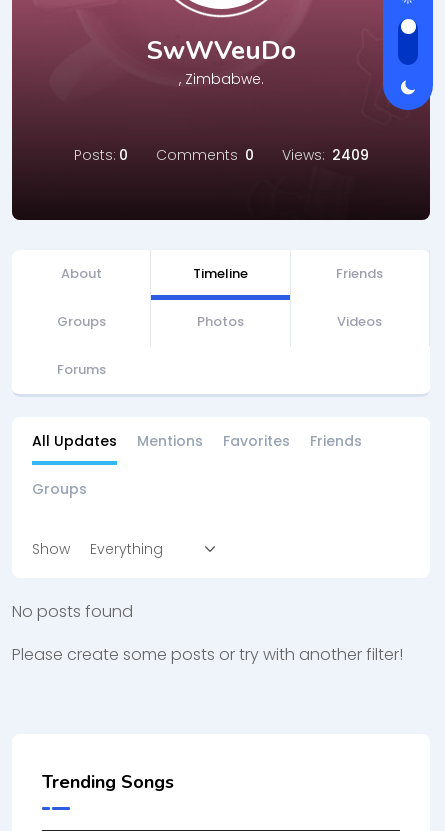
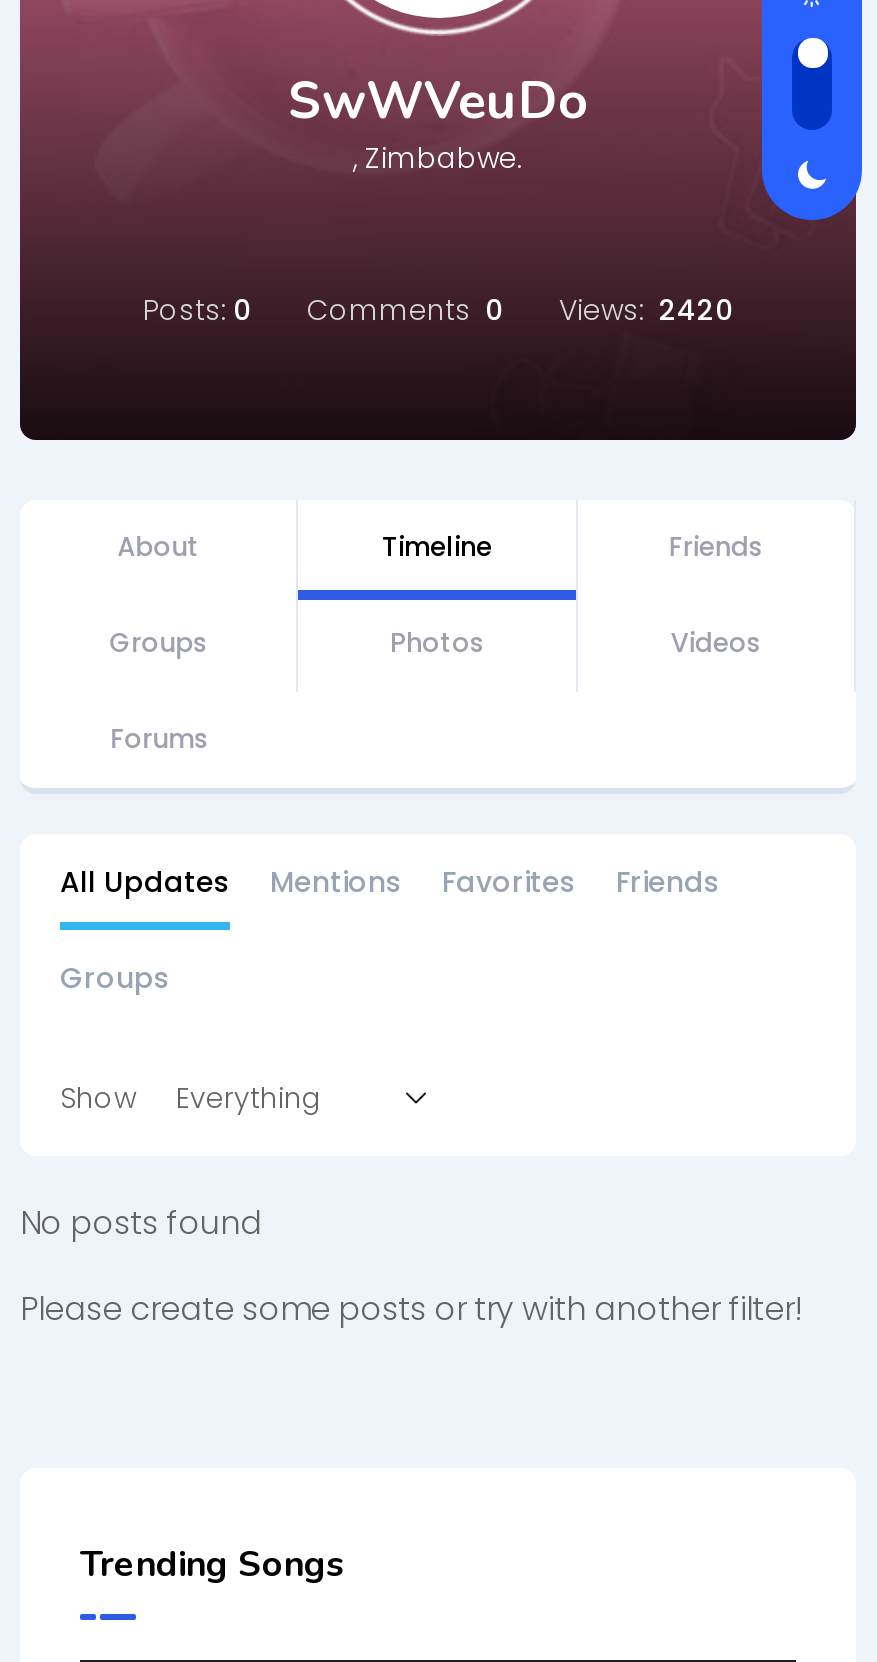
[73,145,368,165] Posts: 0 Comments 0 Views: 2409 -> [143,290,733,330] Posts: 0 Comments 0 Views: 2420

